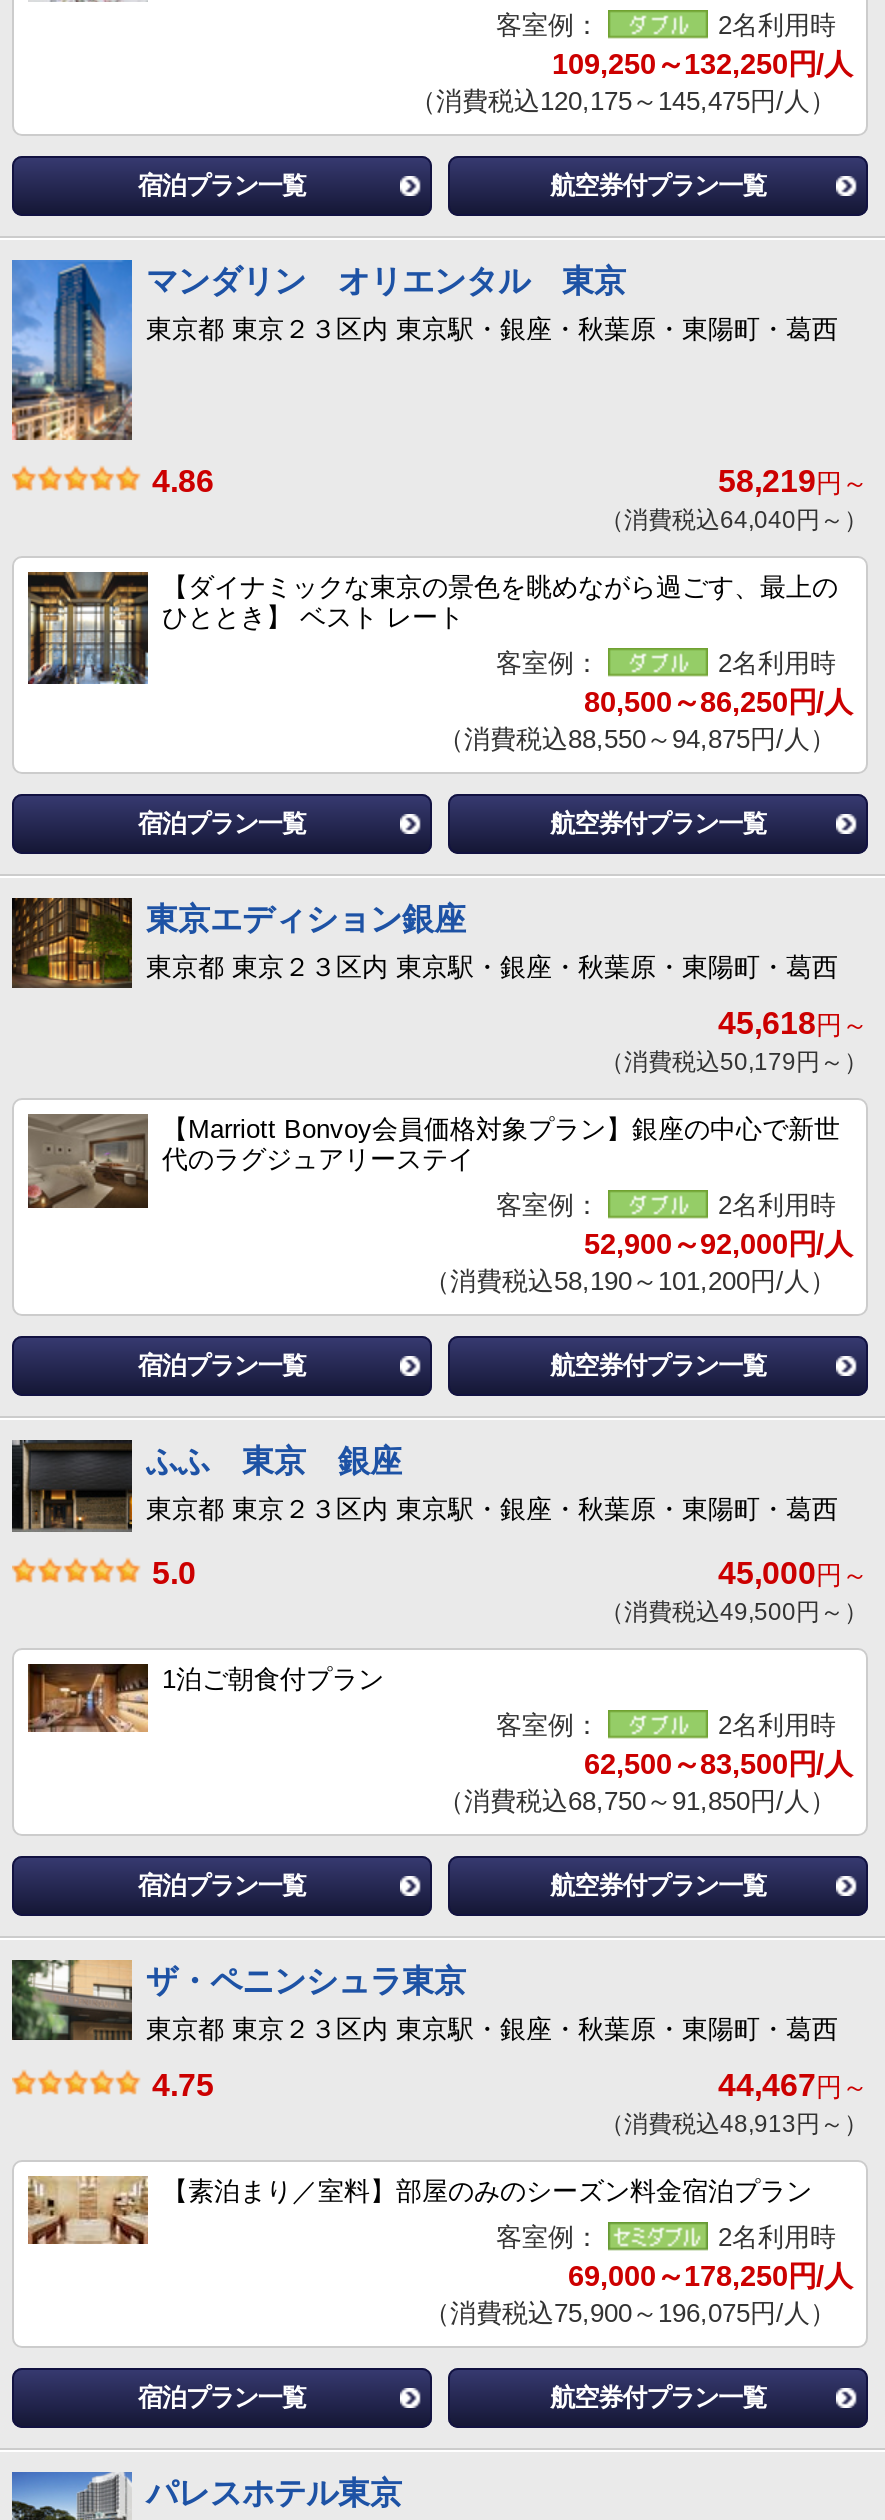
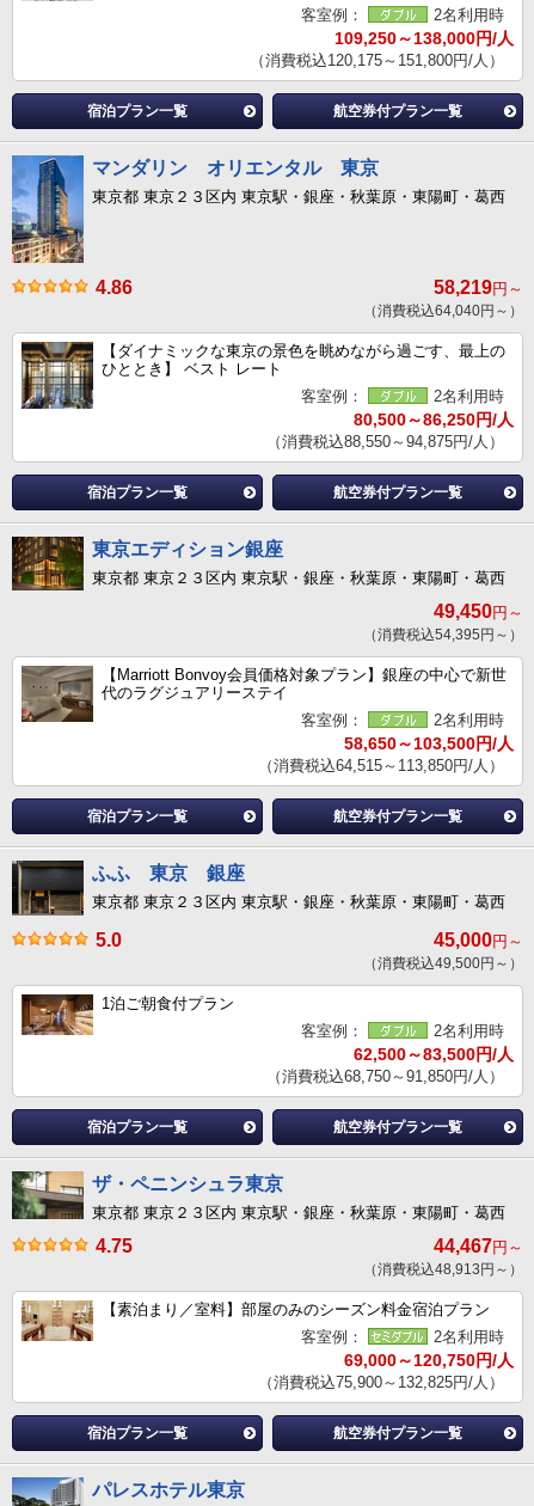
[552,48,852,80] 109,250～132,250円/人 -> [334,29,514,48] 109,250～138,000円/人
[410,86,836,116] （消費税込120,175～145,475円/人） -> [250,51,504,69] （消費税込120,175～151,800円/人）
[718,1006,868,1040] 45,618円～ -> [434,601,523,622] 49,450円～
[600,1048,868,1076] （消費税込50,179円～） -> [363,626,523,643] （消費税込54,395円～）
[584,1228,852,1260] 52,900～92,000円/人 -> [344,734,514,753] 58,650～103,500円/人
[424,1266,836,1296] （消費税込58,190～101,200円/人） -> [258,757,504,775] （消費税込64,515～113,850円/人）
[568,2260,852,2292] 69,000～178,250円/人 -> [344,1351,514,1370] 69,000～120,750円/人
[424,2298,836,2328] （消費税込75,900～196,075円/人） -> [258,1373,504,1391] （消費税込75,900～132,825円/人）

